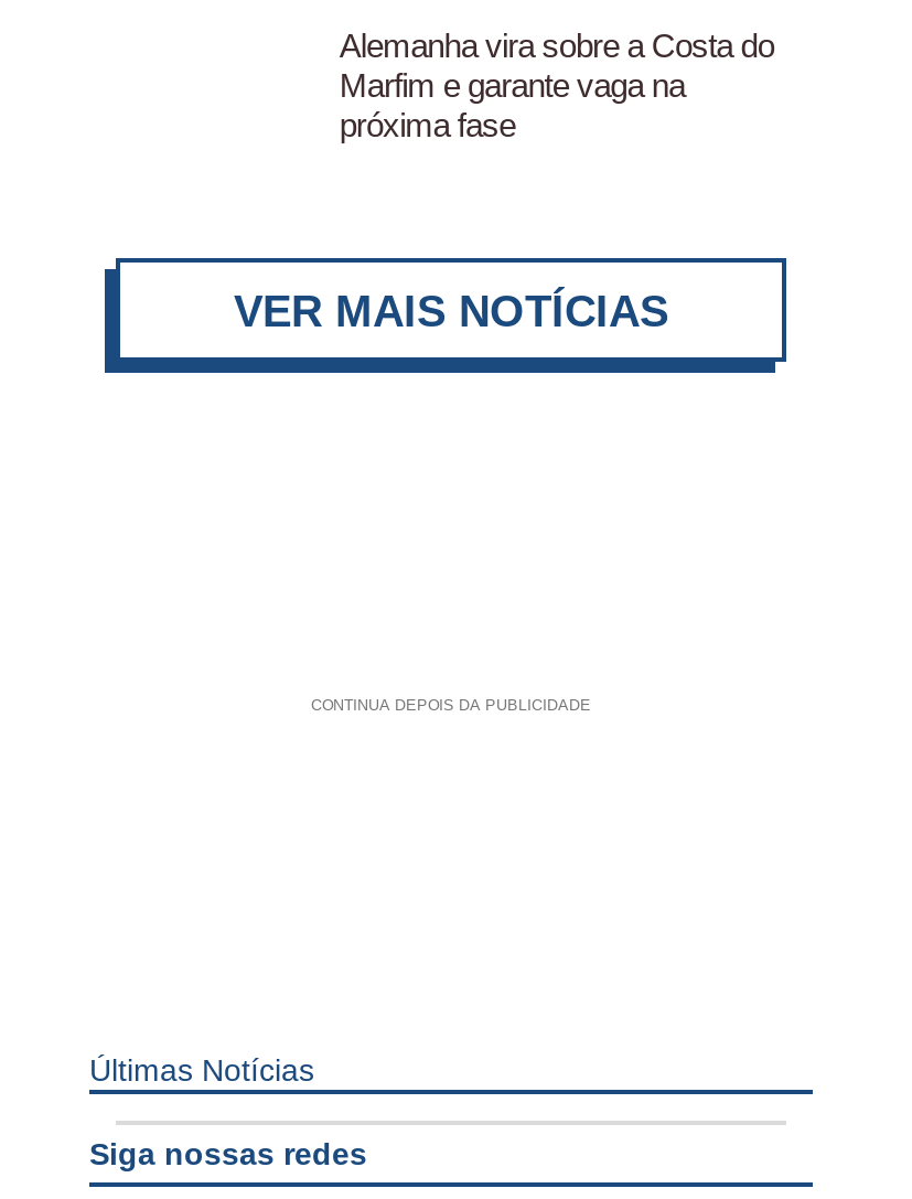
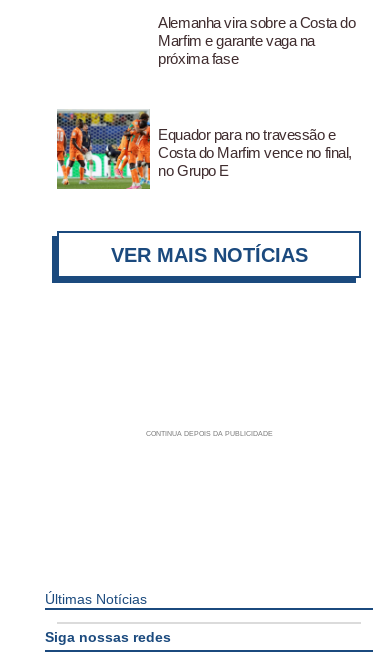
none -> [56,109,352,190] [image] | Equador para no travessão e | Costa do Marfim vence no final, | no Grupo E

